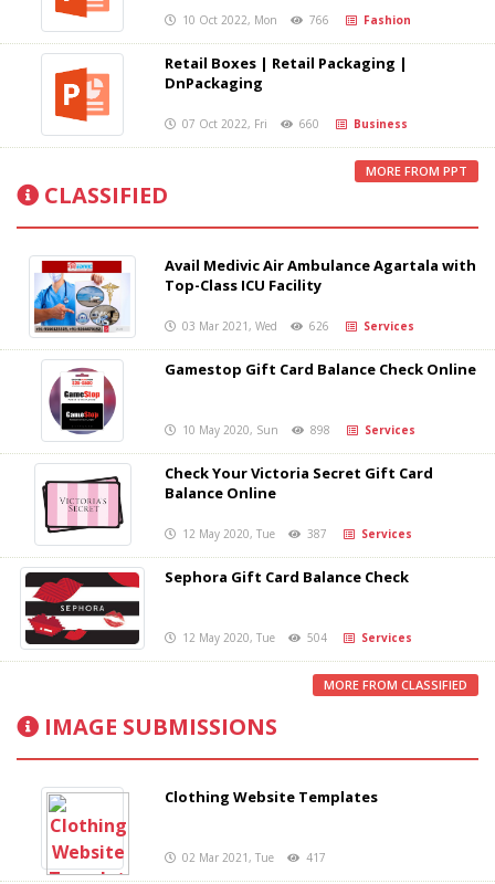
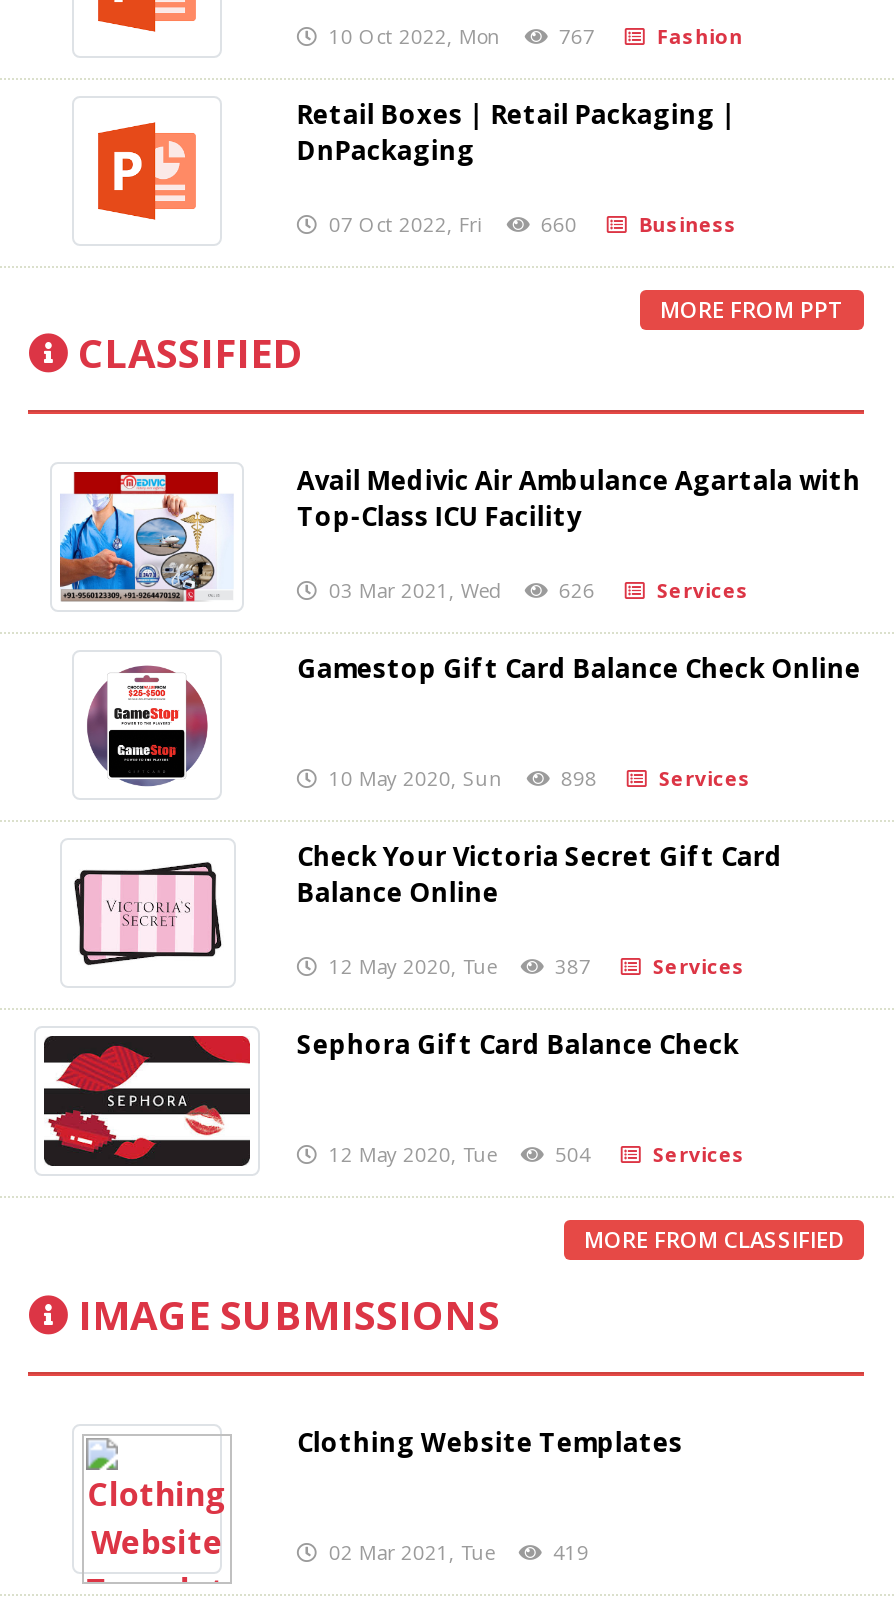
[176,12,411,28] 10 Oct 2022, Mon 766 Fashion -> [317,22,743,50] 10 Oct 2022, Mon 767 Fashion
[176,850,340,865] 02 Mar 2021, Tue 417 -> [317,1538,613,1566] 02 Mar 2021, Tue 419

